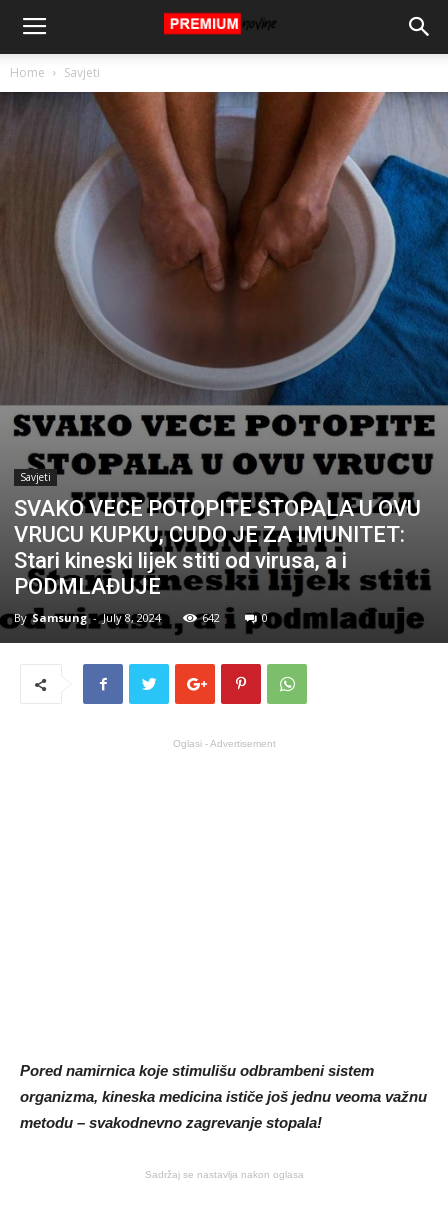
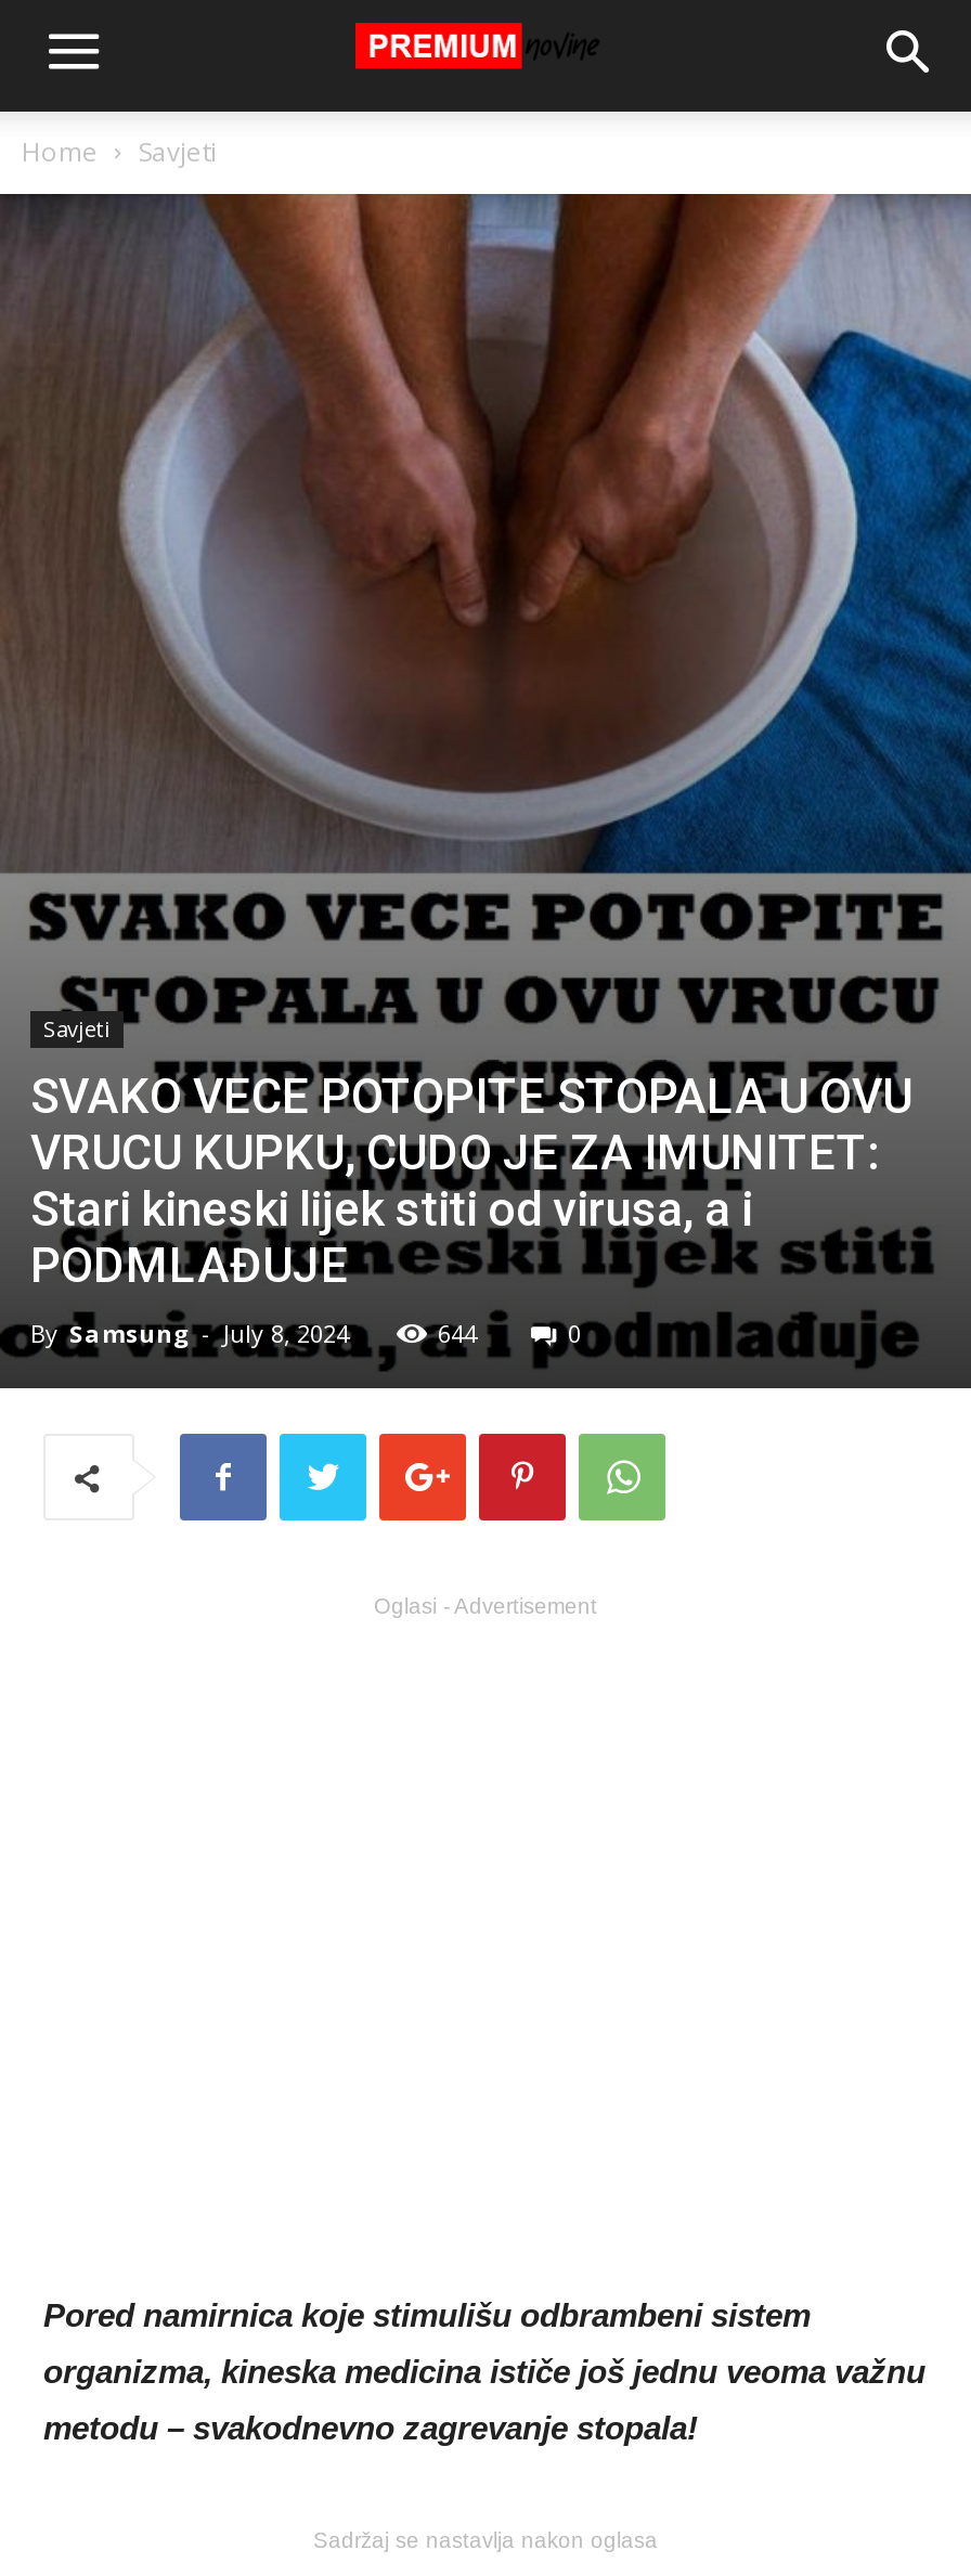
[202,610,220,625] 642 -> [438,1318,477,1350] 644

